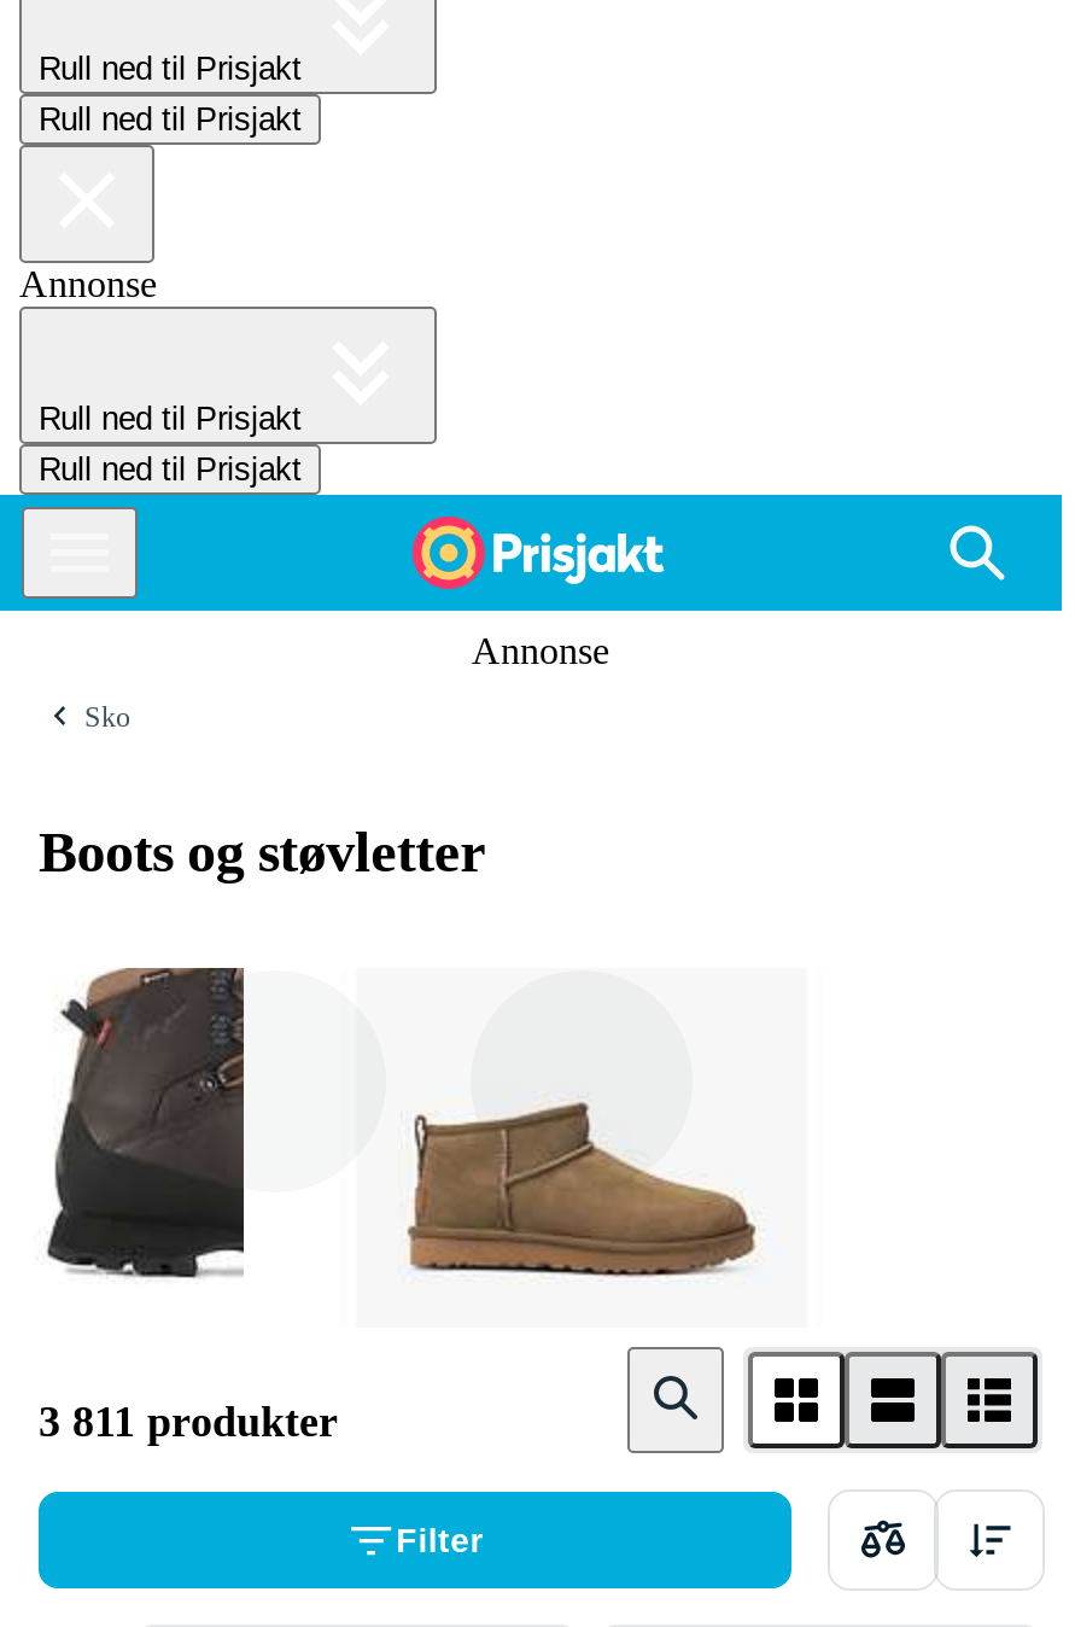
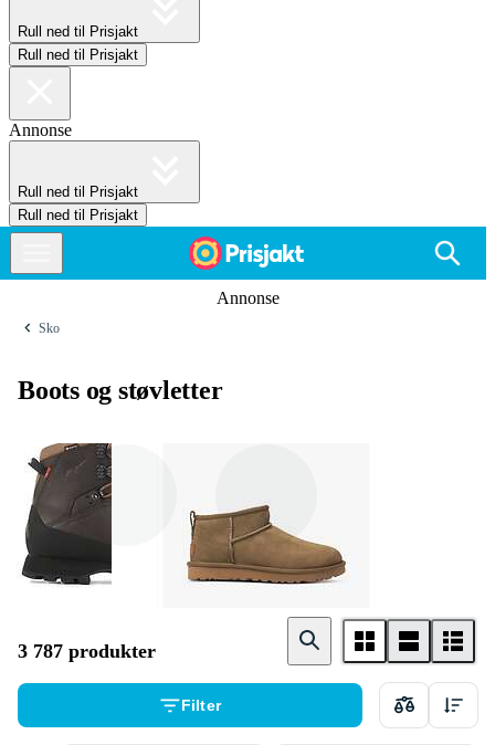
[39,1396,338,1445] 3 811 produkter -> [18,639,156,662] 3 787 produkter

